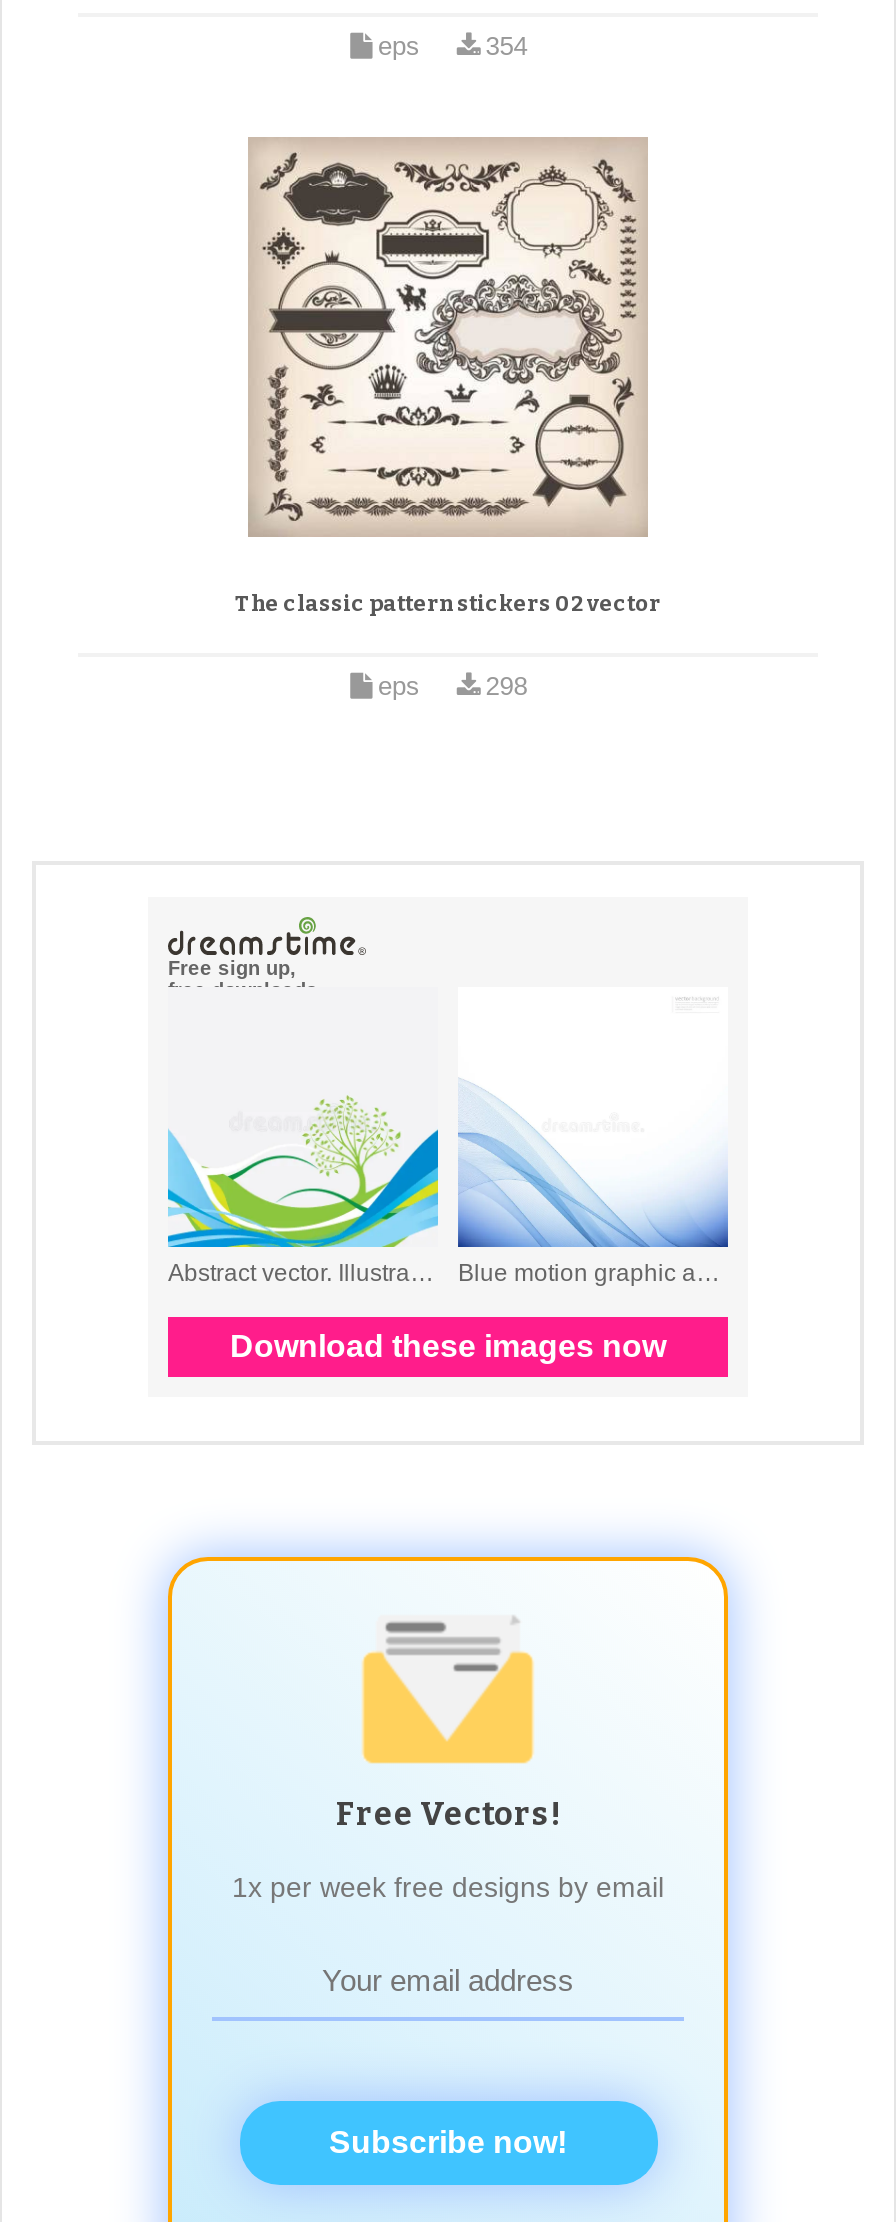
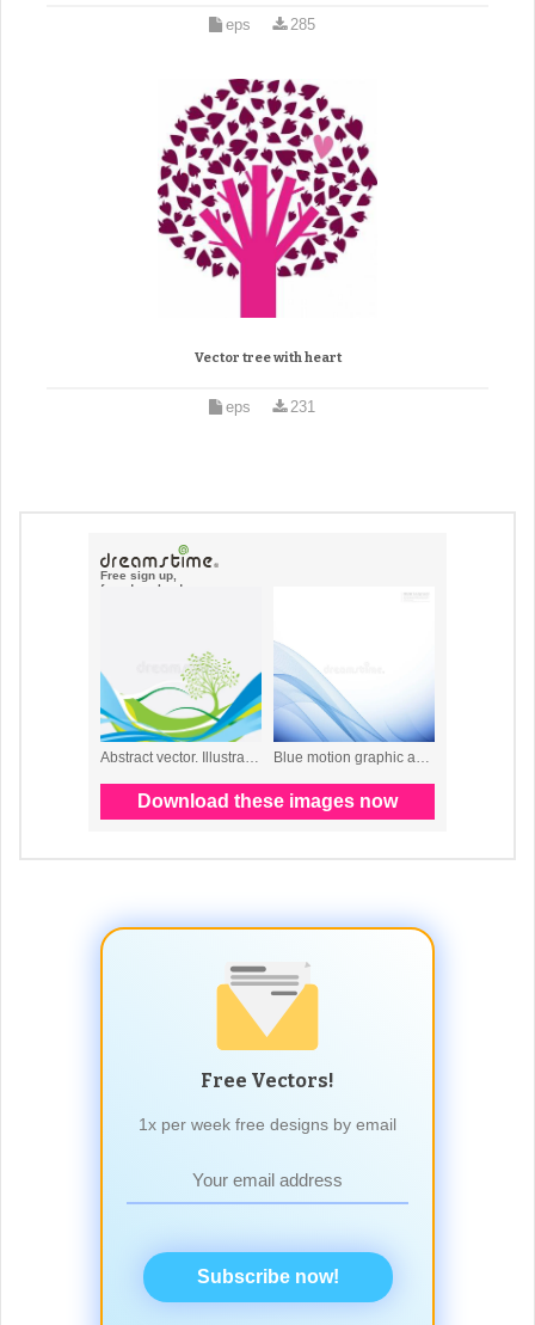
[485,31,527,61] 354 -> [290,15,315,33] 285
[235,135,661,617] [image] | The classic pattern stickers 02 vector -> [148,79,387,365] [image] | Vector tree with heart
[485,671,527,701] 298 -> [290,398,315,416] 231

